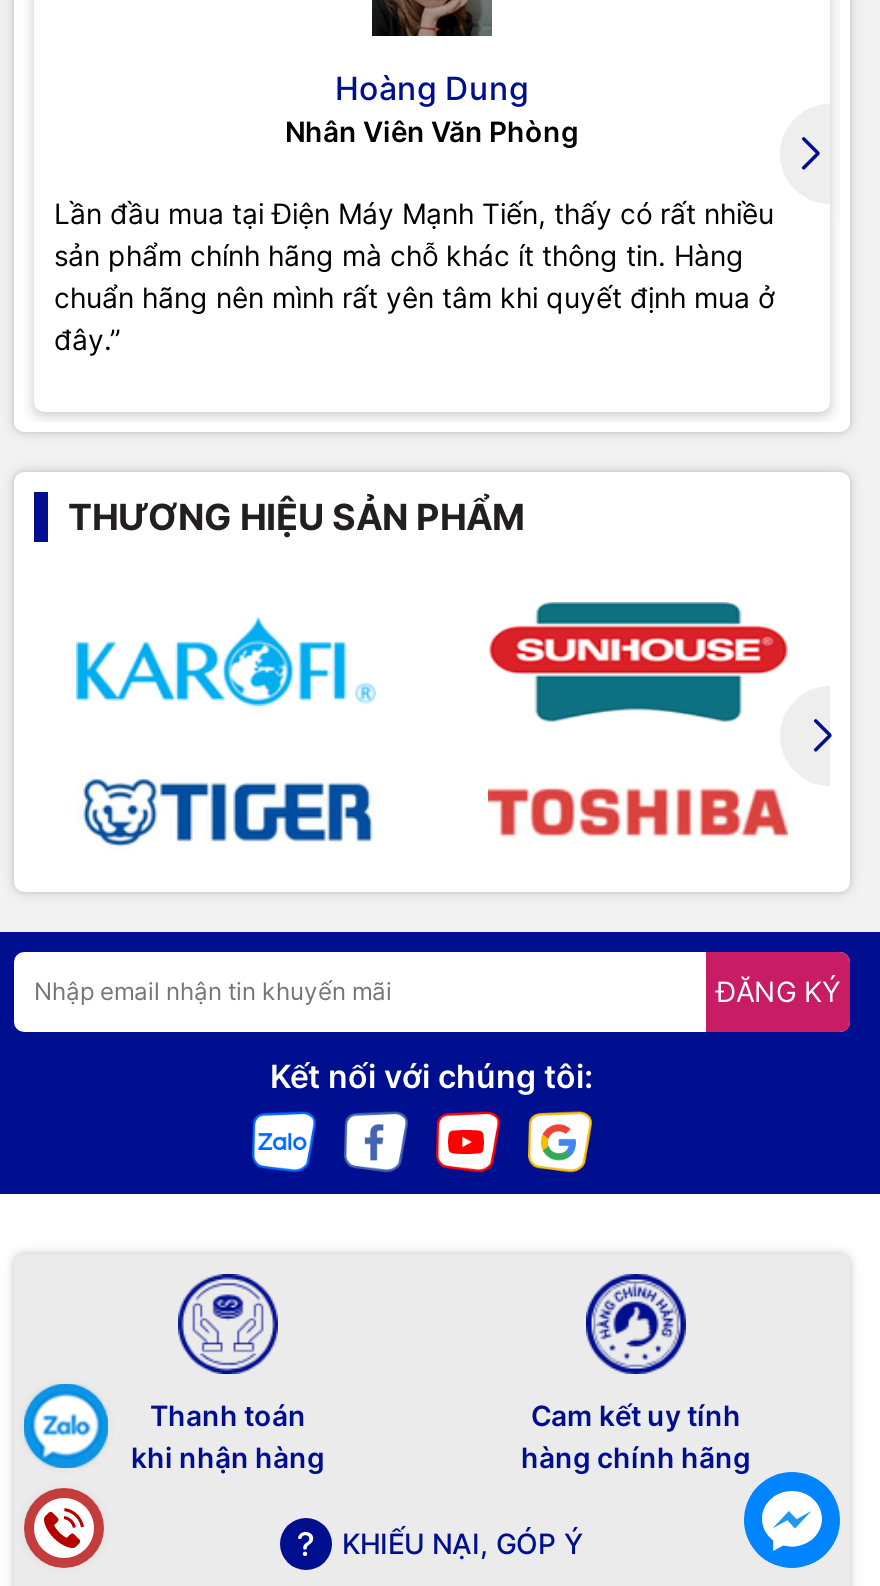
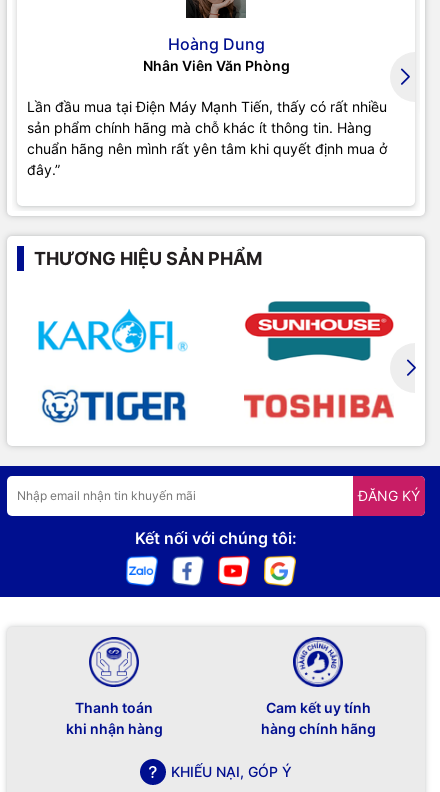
[22,1382,110,1470] [image] -> none
[742,1470,842,1570] [image] -> none
[22,1486,106,1570] [image] -> none

